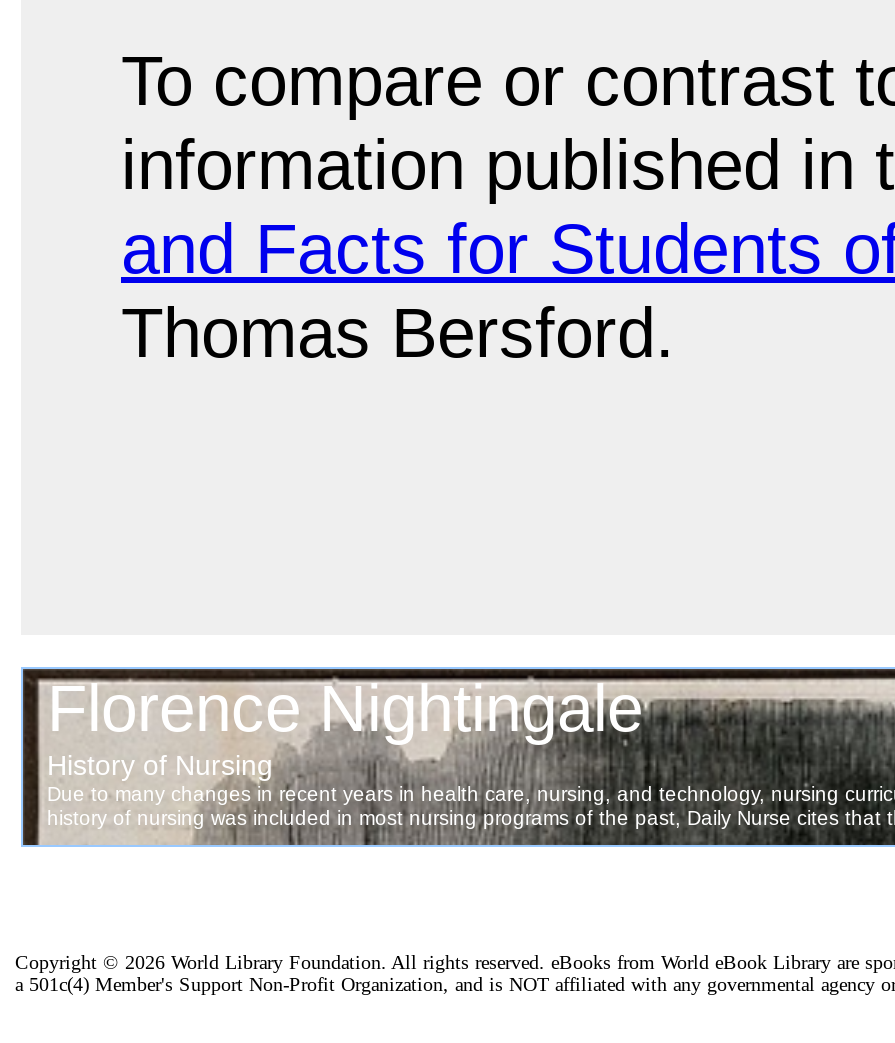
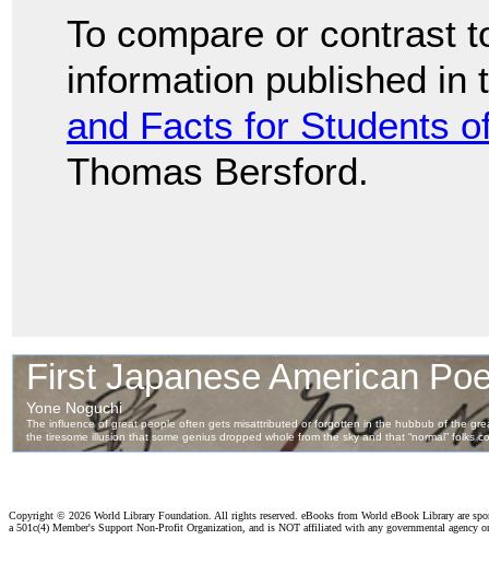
[23,667,889,847] [image] -> [12,354,486,453] [image]

